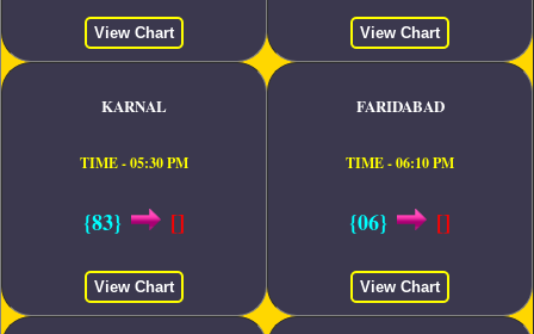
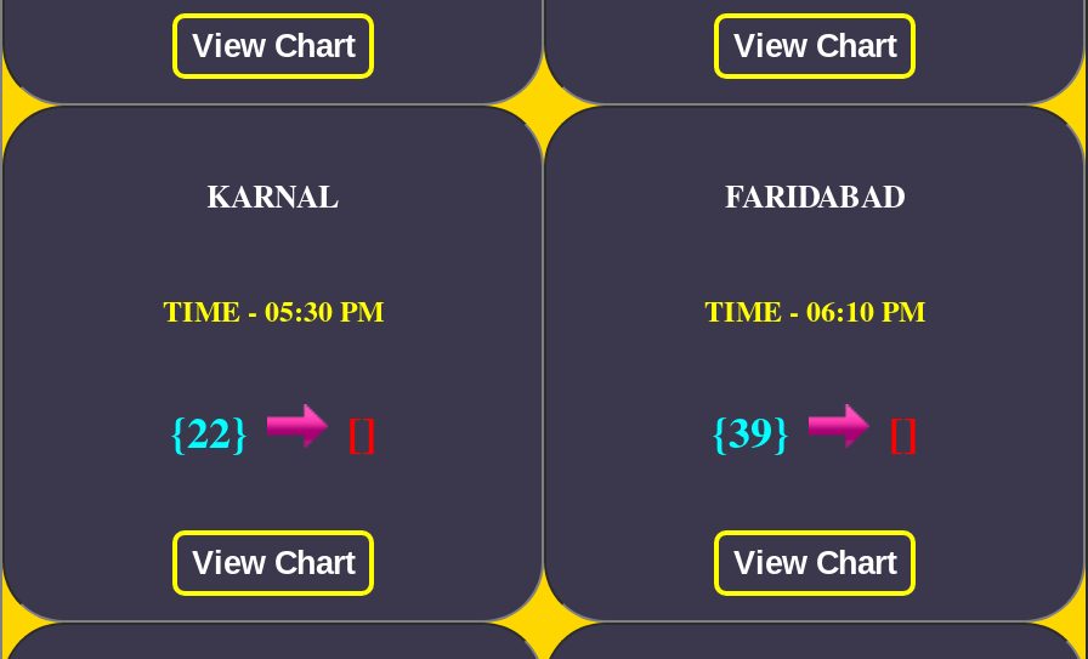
[83,207,122,238] {83} -> [170,400,248,463] {22}
[349,207,387,238] {06} -> [712,400,789,463] {39}

